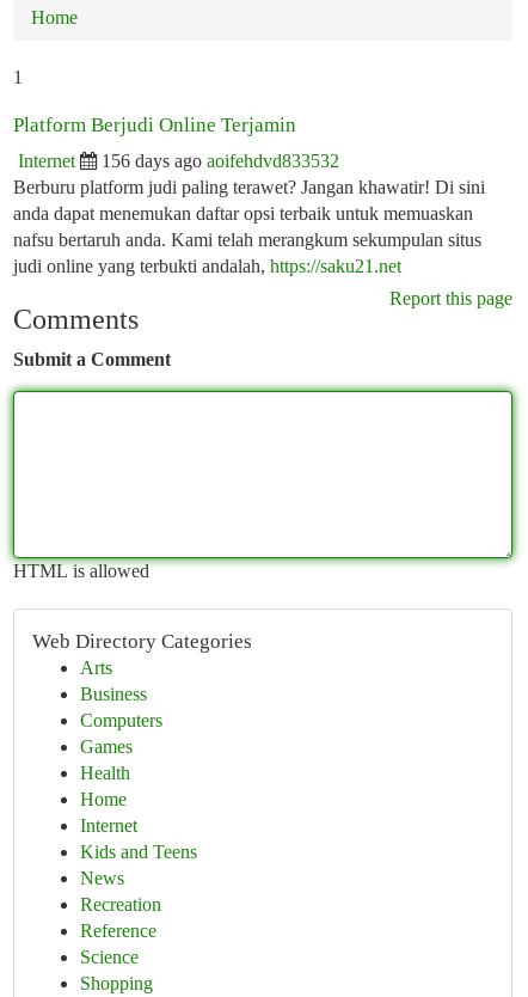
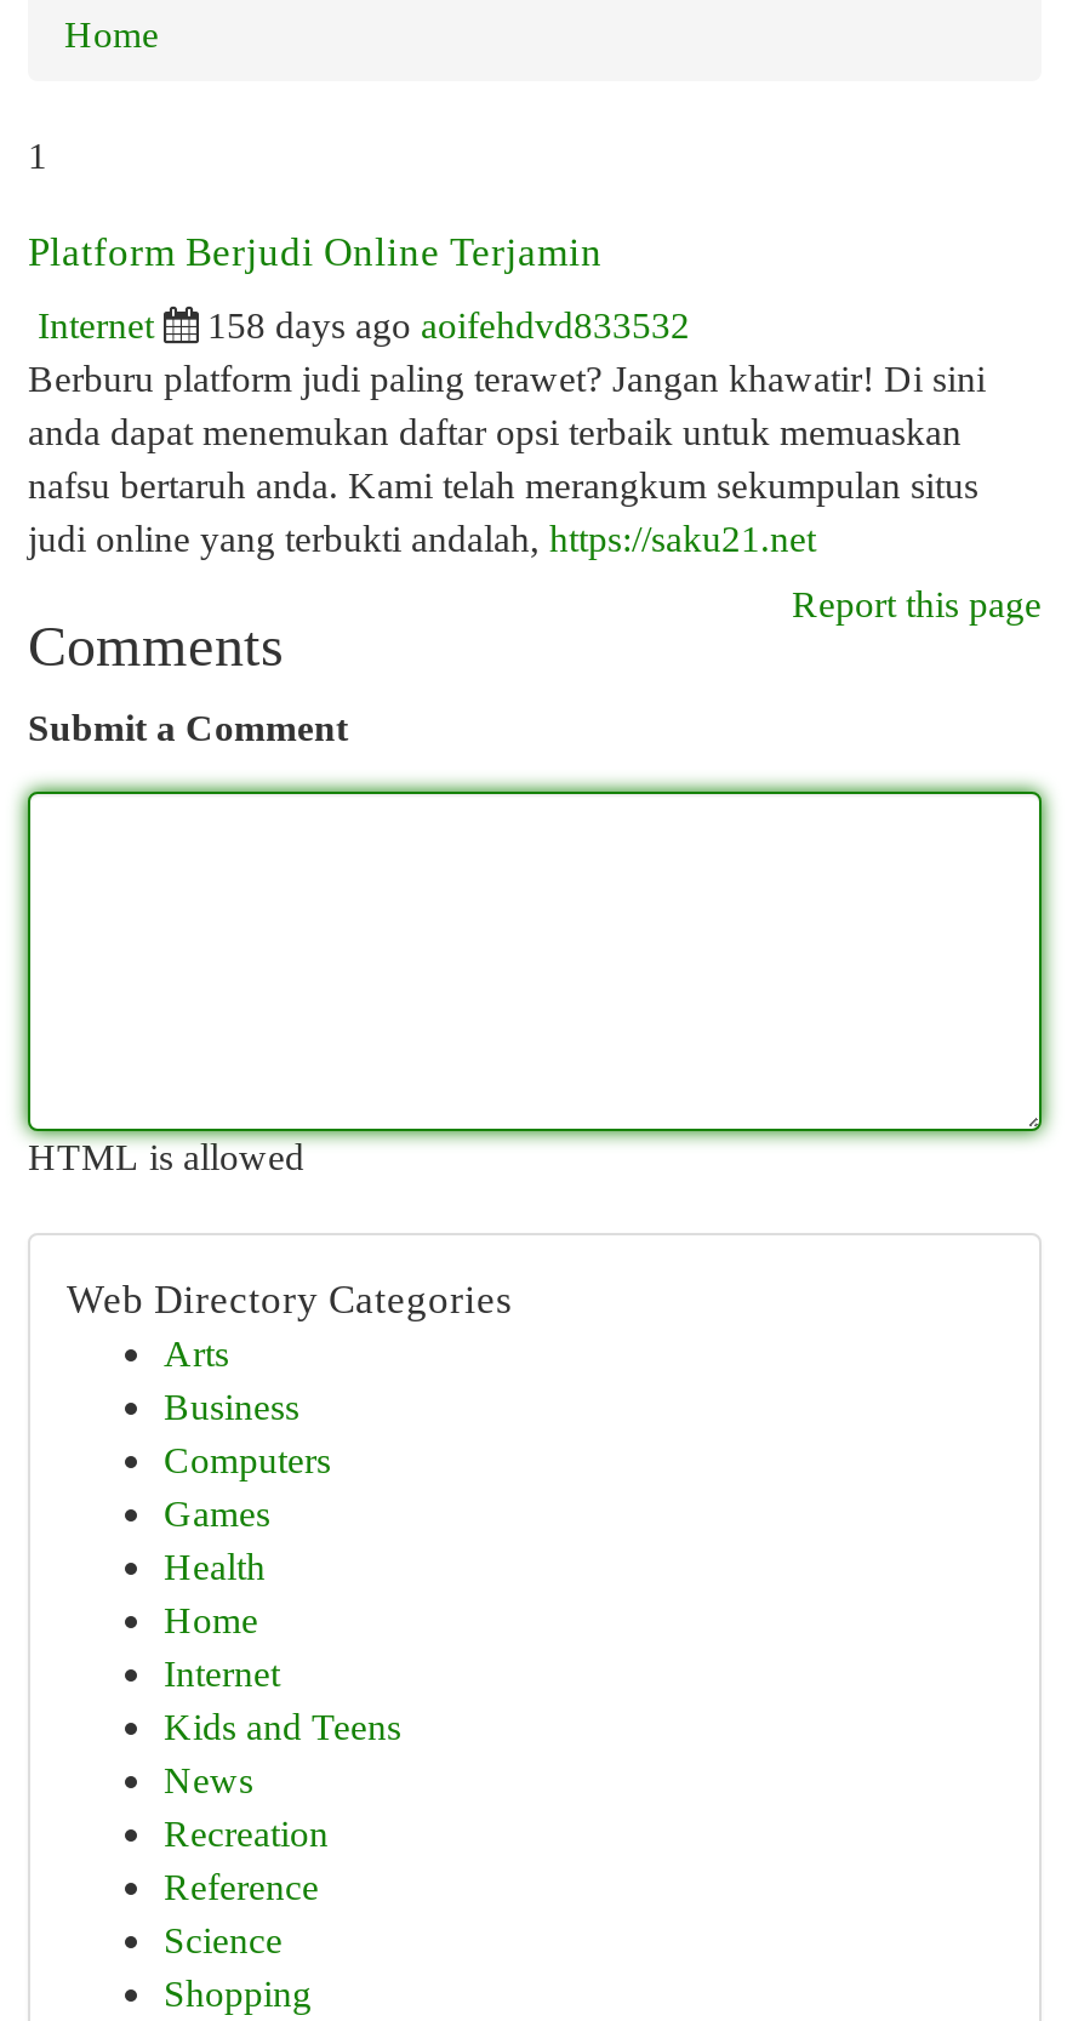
[102,151,339,171] 156 days ago aoifehdvd833532 -> [207,304,690,346] 158 days ago aoifehdvd833532

